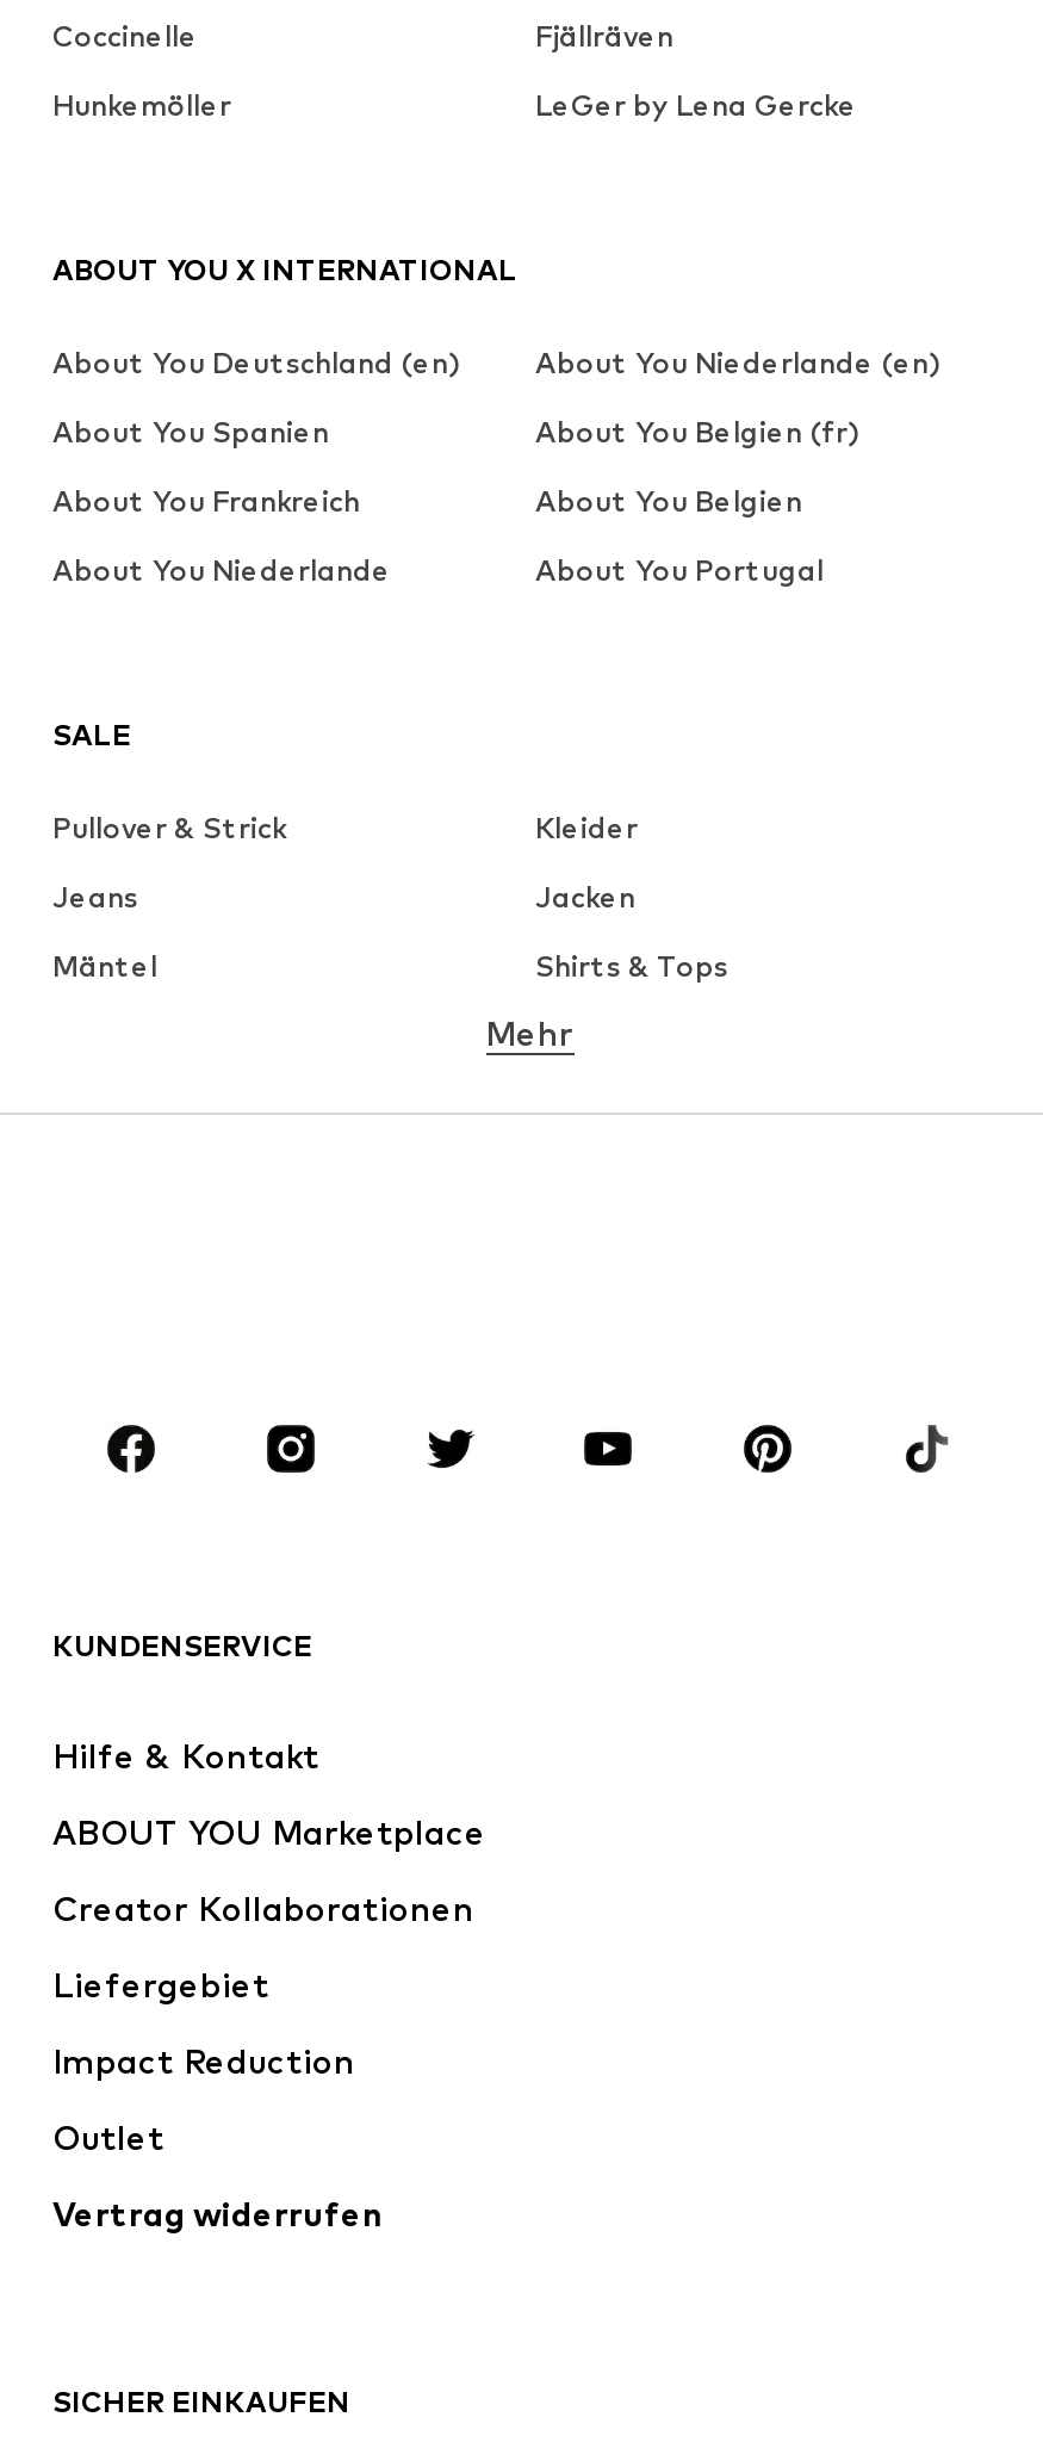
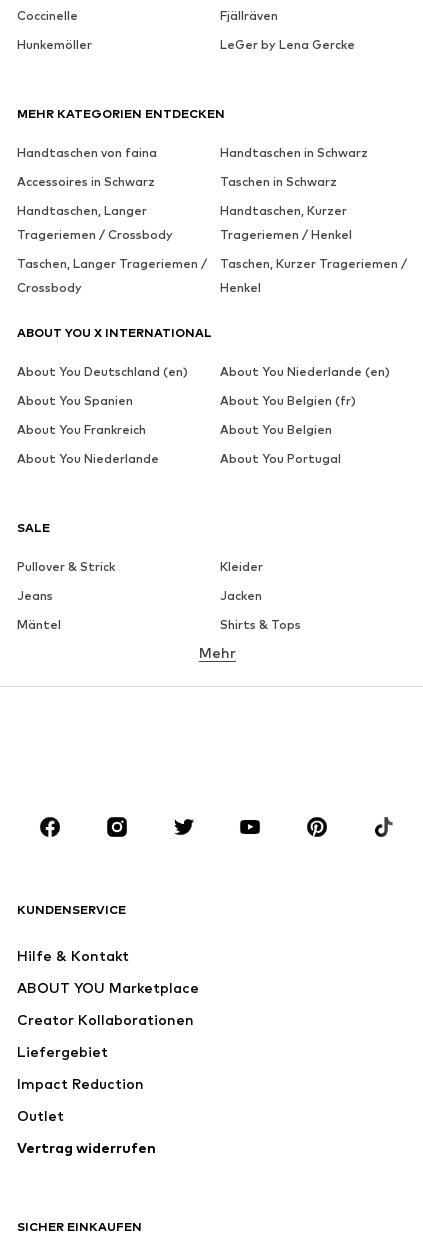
none -> [17,106,367,242] MEHR KATEGORIEN ENTDECKEN | Handtaschen von faina | Handtaschen in Schwarz | Accessoires in Schwarz | Taschen in Schwarz | Handtaschen, Langer | Trageriemen / Crossbody
none -> [17,203,351,295] Handtaschen, Kurzer | Trageriemen / Henkel | Taschen, Langer Trageriemen / | Crossbody
none -> [219,256,406,295] Taschen, Kurzer Trageriemen / | Henkel

